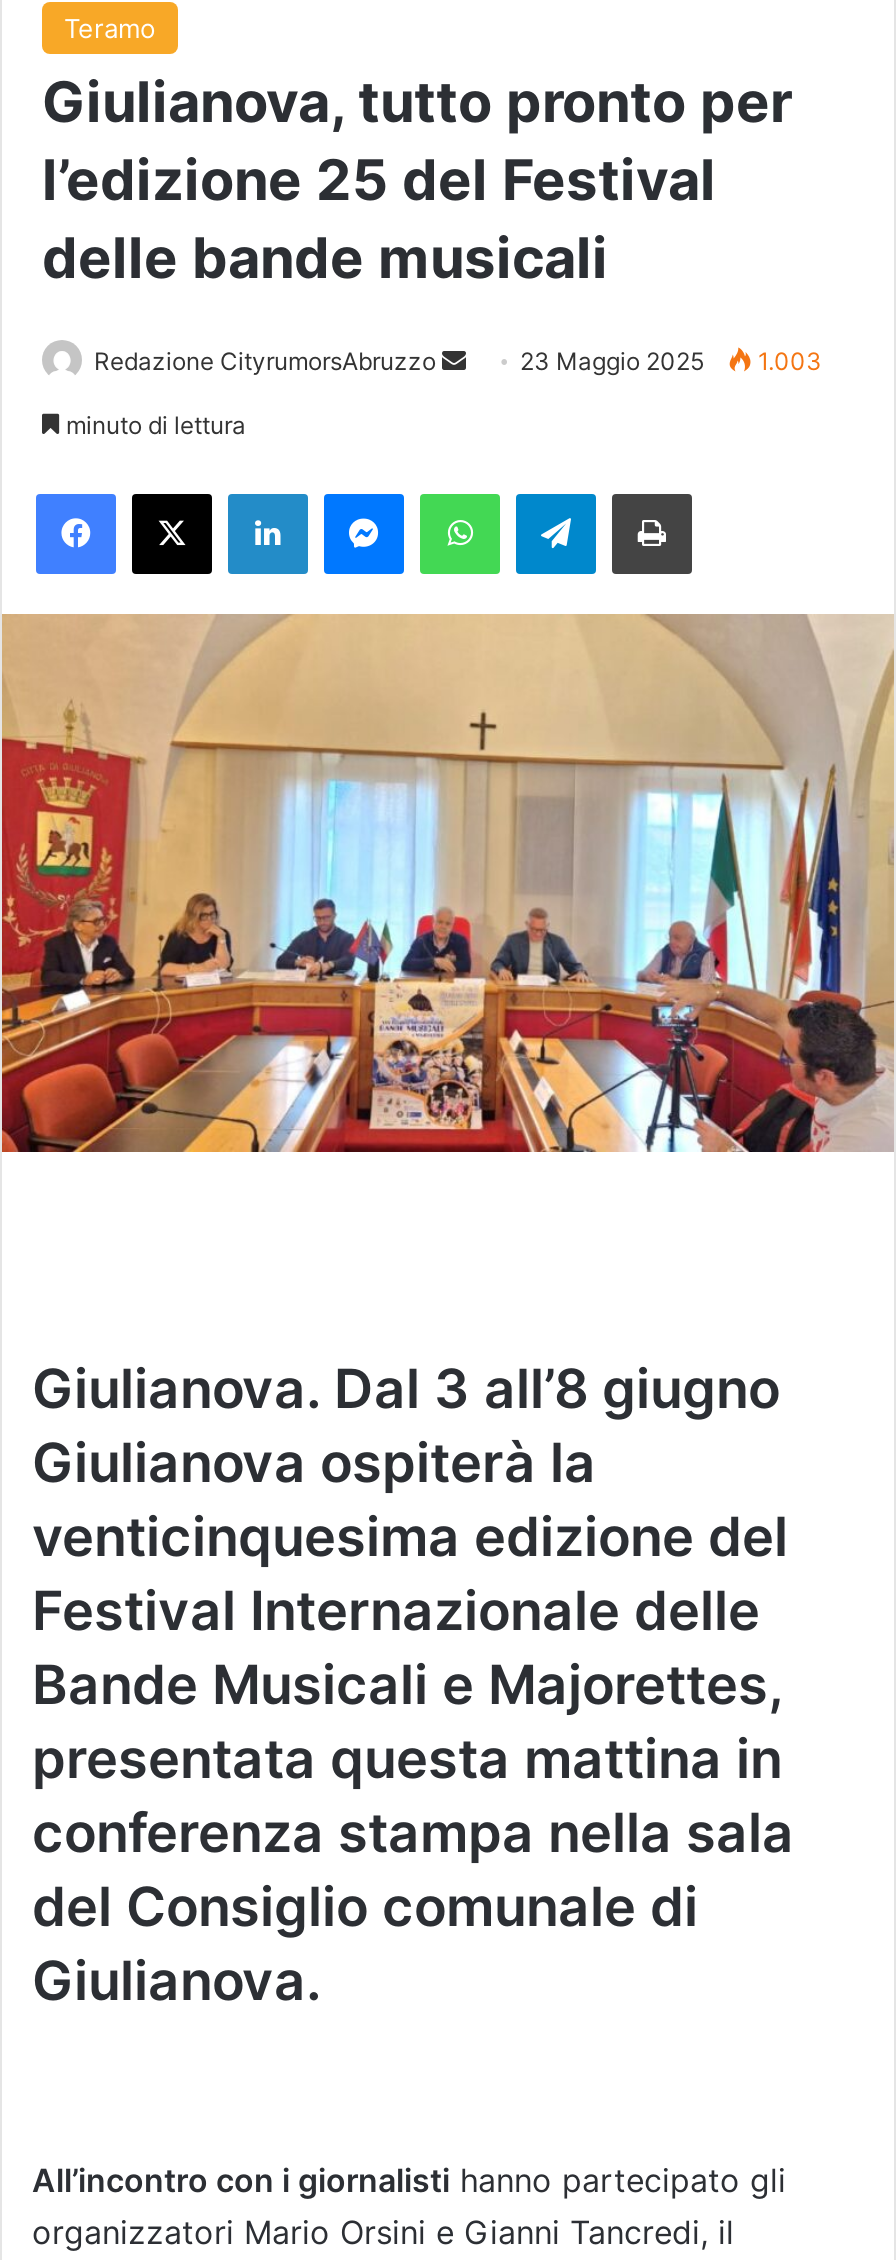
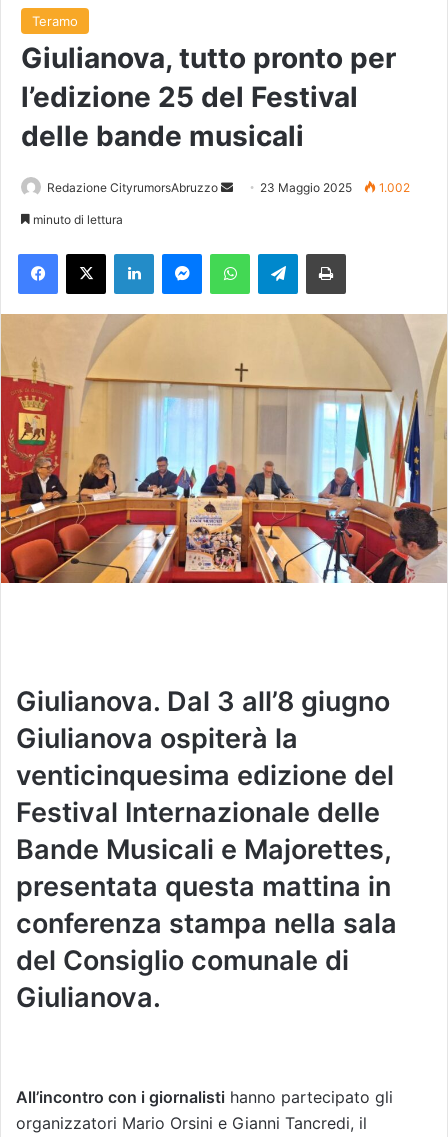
[752,347,822,377] 1.003 -> [376,180,410,195] 1.002

